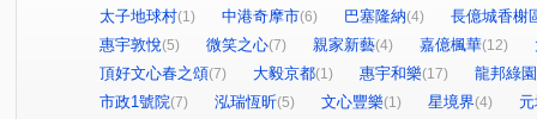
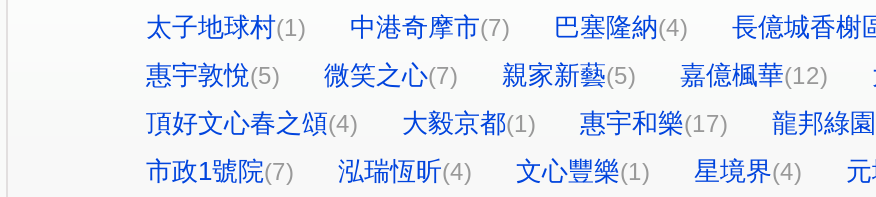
[222,7,318,25] 中港奇摩市(6) -> [350,12,510,42] 中港奇摩市(7)
[313,36,393,54] 親家新藝(4) -> [502,60,636,90] 親家新藝(5)
[99,64,227,82] 頂好文心春之頌(7) -> [146,108,358,138] 頂好文心春之頌(4)
[215,93,295,111] 泓瑞恆昕(5) -> [338,156,472,186] 泓瑞恆昕(4)

